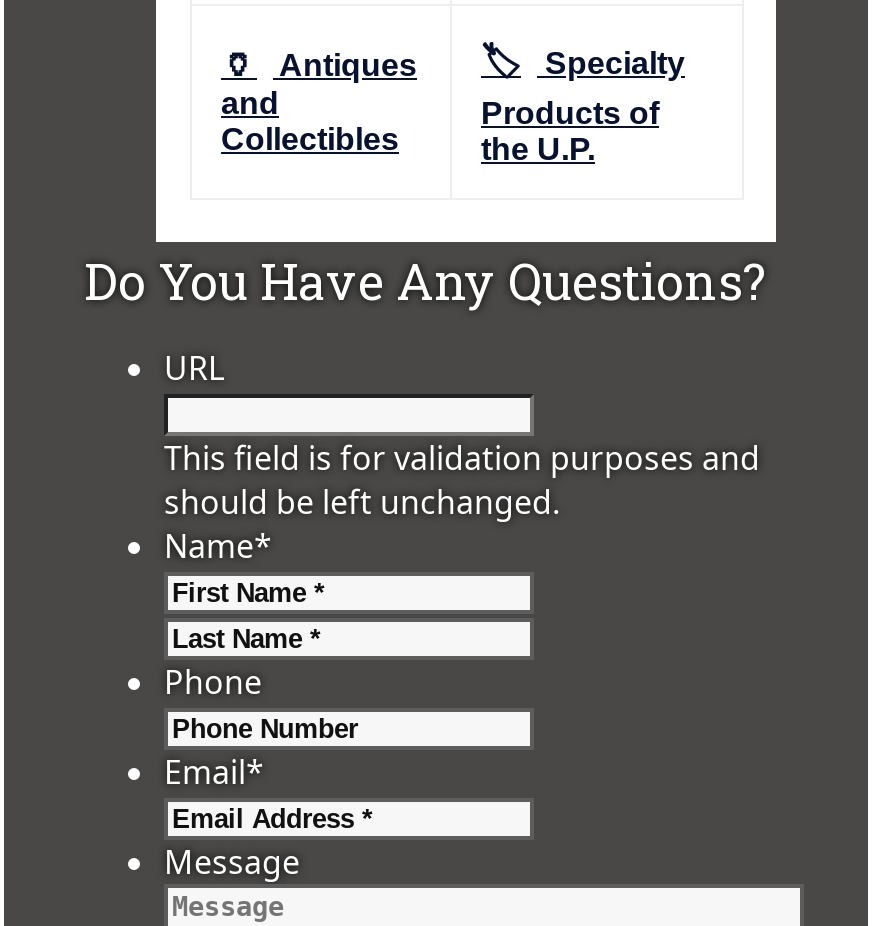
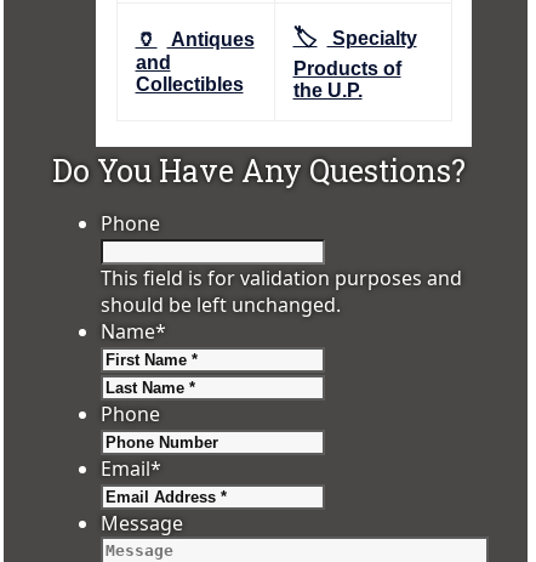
[164,347,224,391] URL -> [101,210,160,237] Phone

